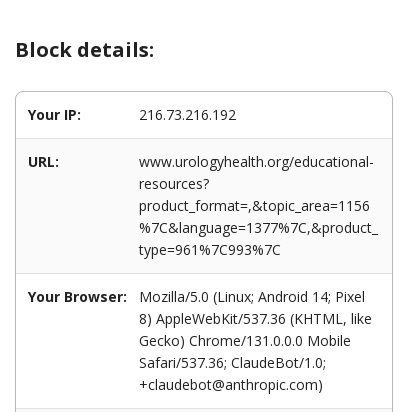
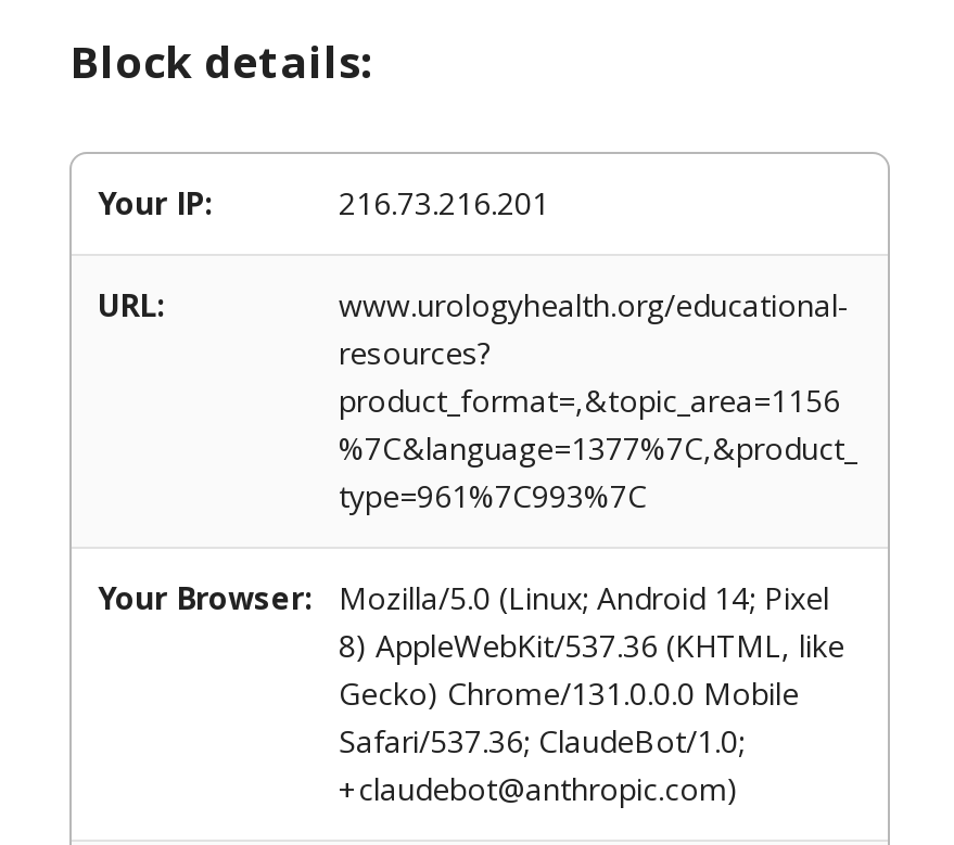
[139,105,236,124] 216.73.216.192 -> [339,182,549,223] 216.73.216.201

